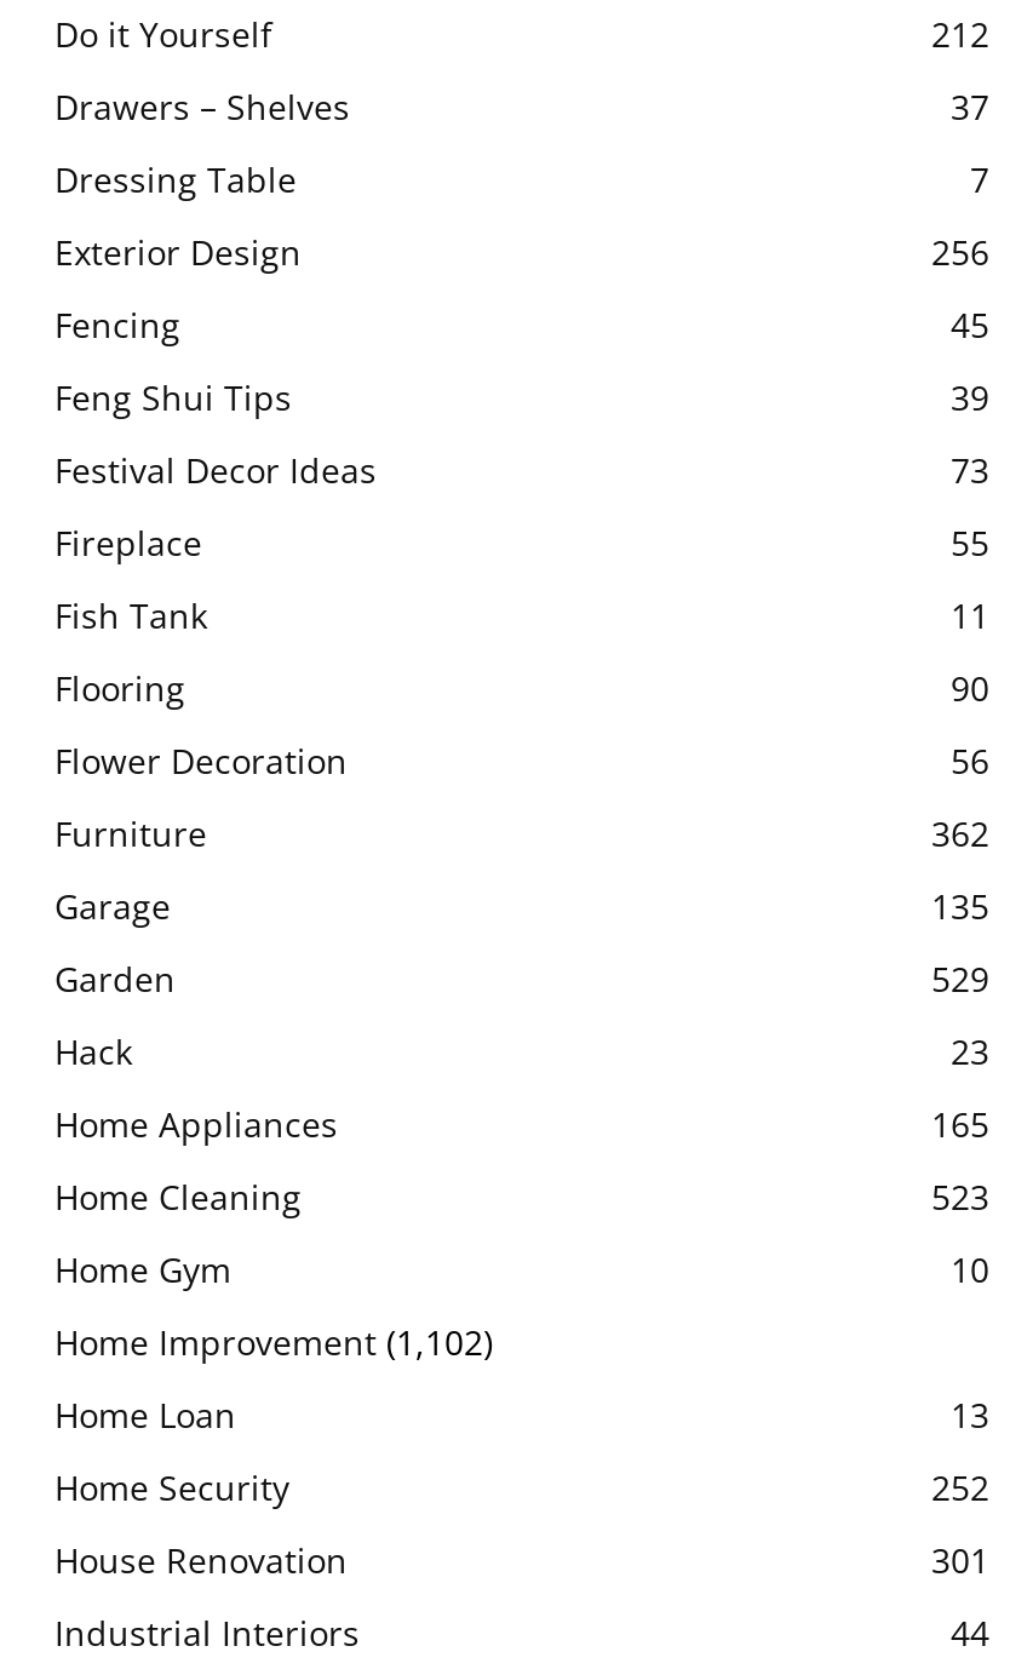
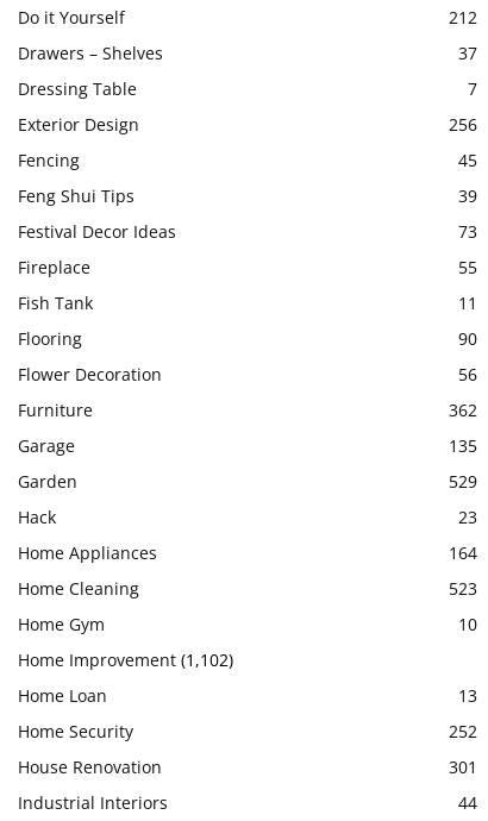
[931,1101,989,1147] 165 -> [449,542,477,564] 164

